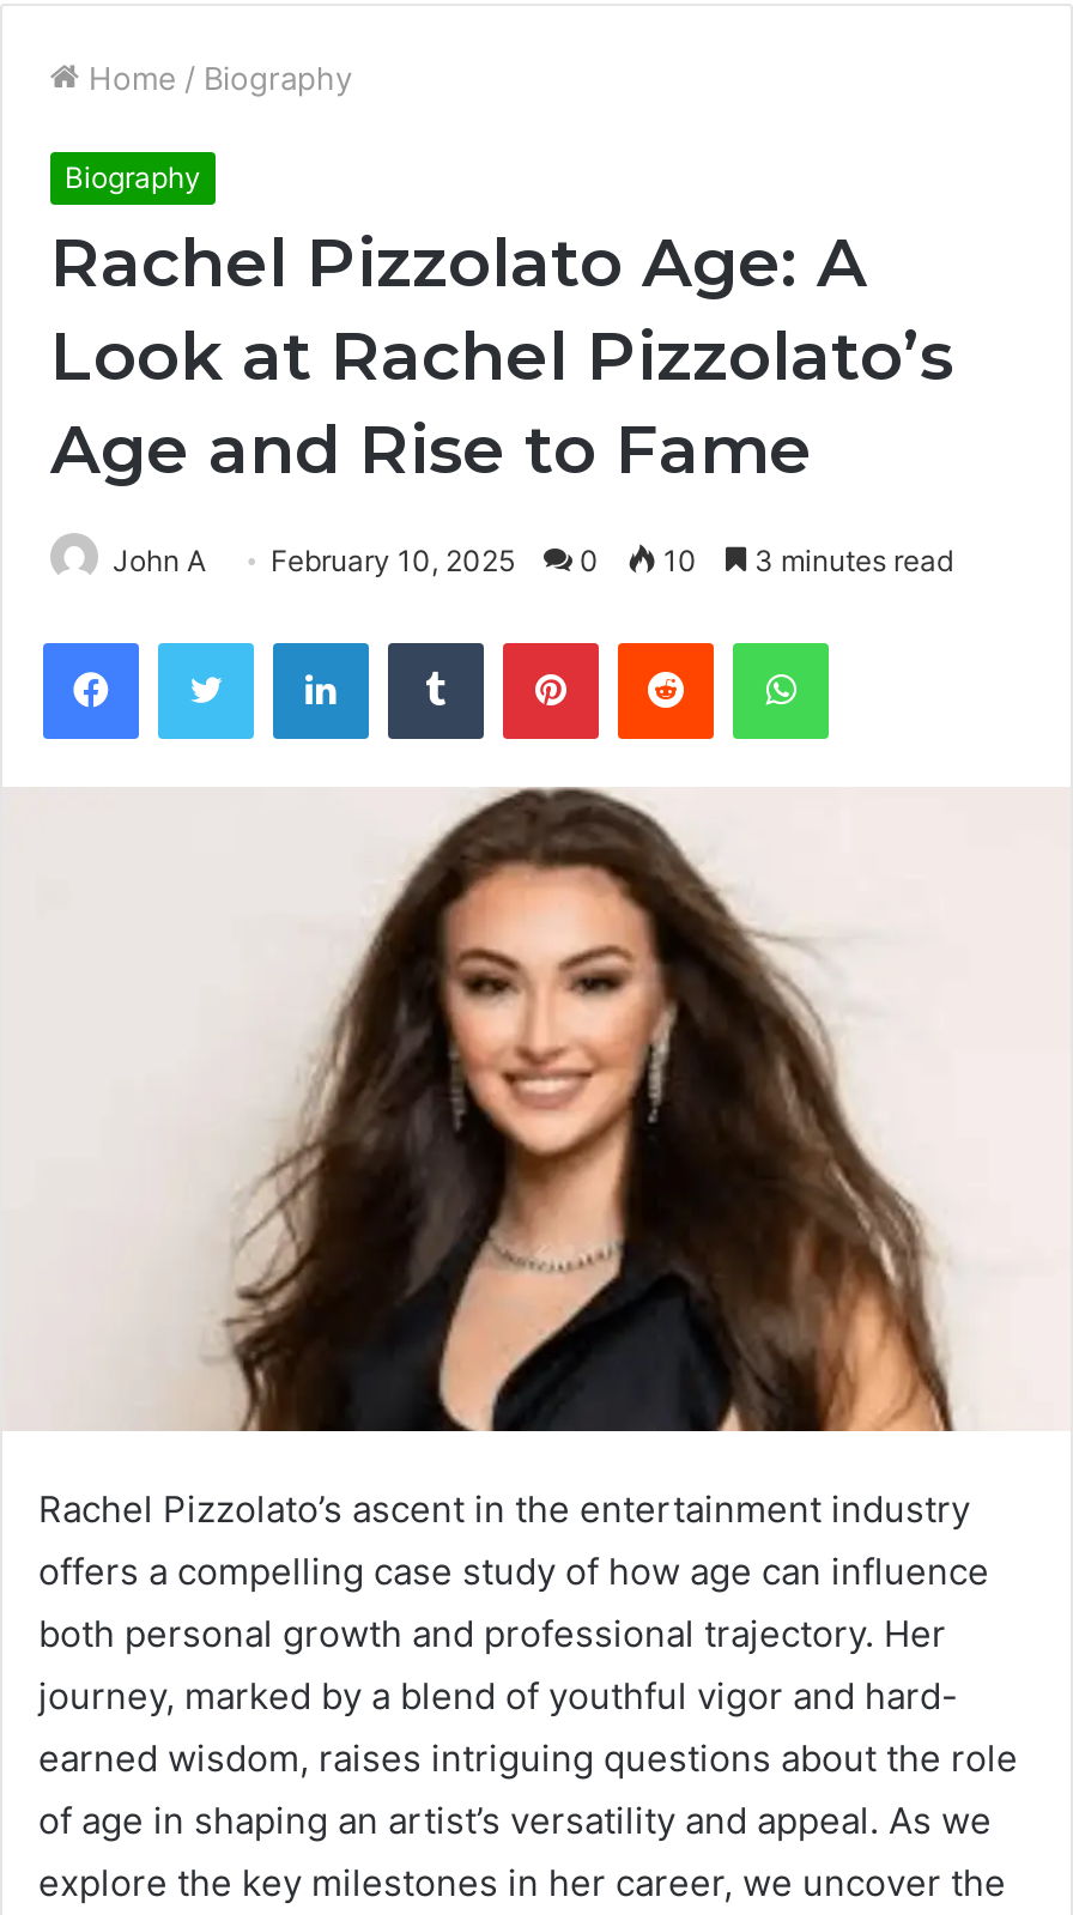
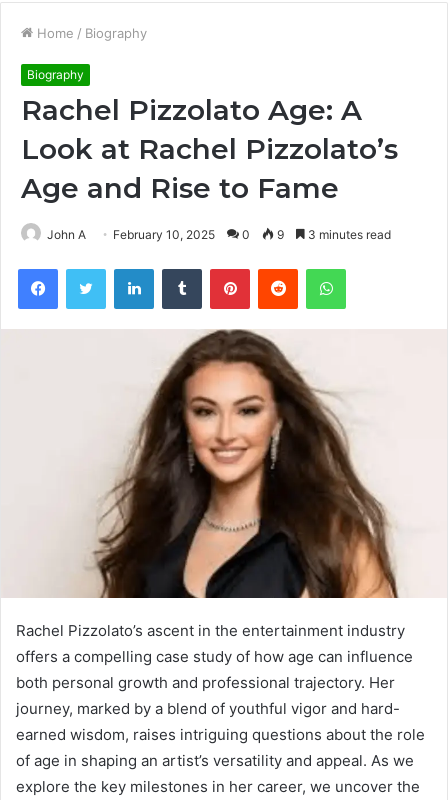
[113,543,953,578] John A February 10, 2025 0 10 3 minutes read -> [47,227,391,242] John A February 10, 2025 0 9 3 minutes read

